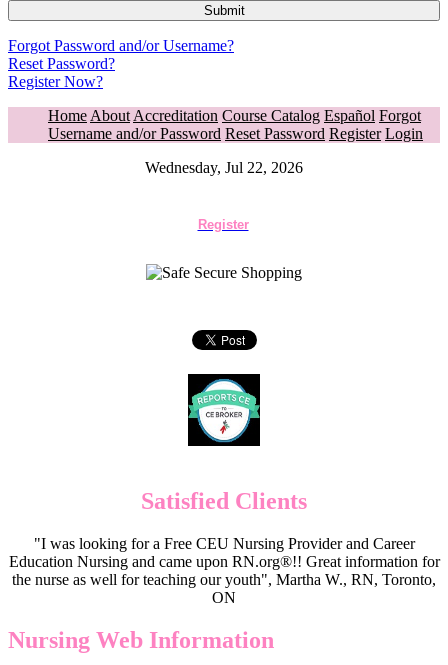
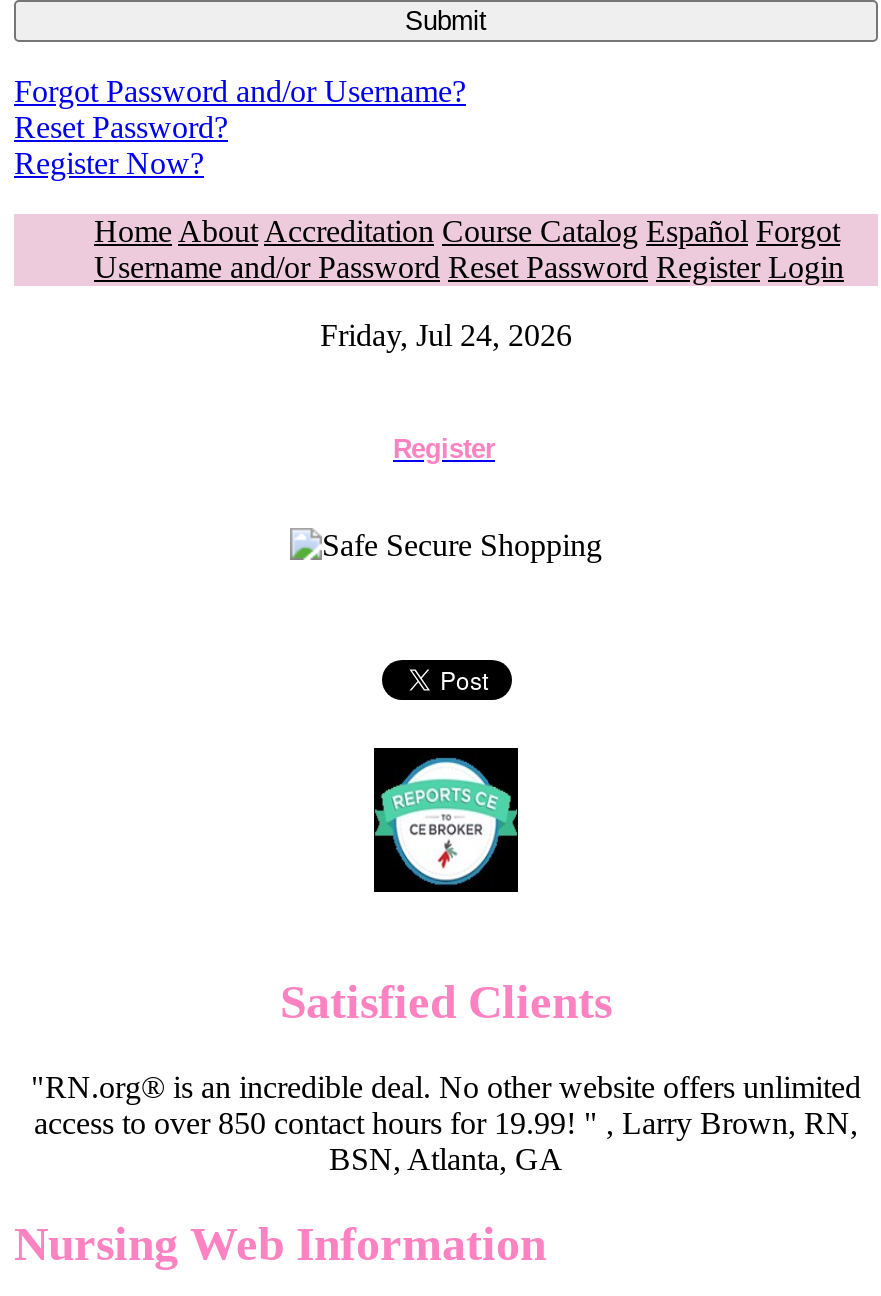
[145,159,303,176] Wednesday, Jul 22, 2026 -> [320,318,572,352] Friday, Jul 24, 2026
[8,535,439,606] "I was looking for a Free CEU Nursing Provider and Career | Education Nursing and came upon RN.org®!! Great information for | the nurse as well for teaching our youth", Martha W., RN, Toronto, | ON -> [31,1070,861,1176] "RN.org® is an incredible deal. No other website offers unlimited | access to over 850 contact hours for 19.99! " , Larry Brown, RN, | BSN, Atlanta, GA

